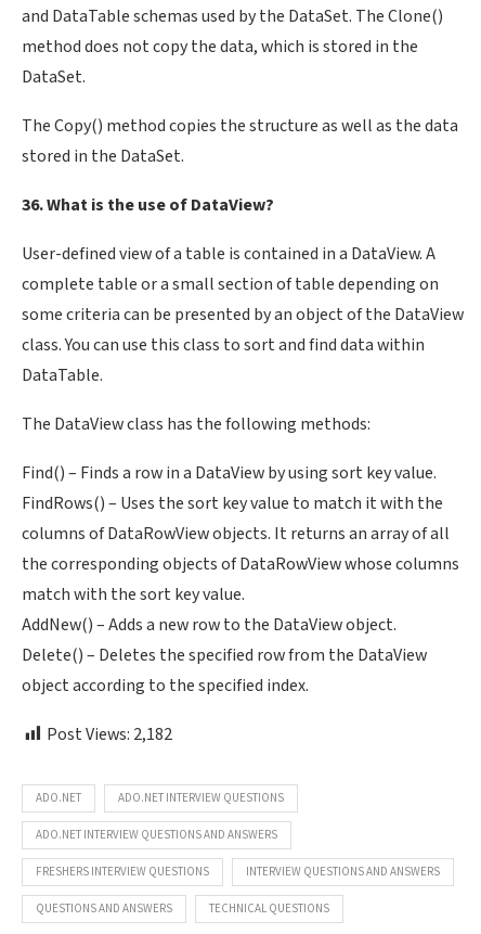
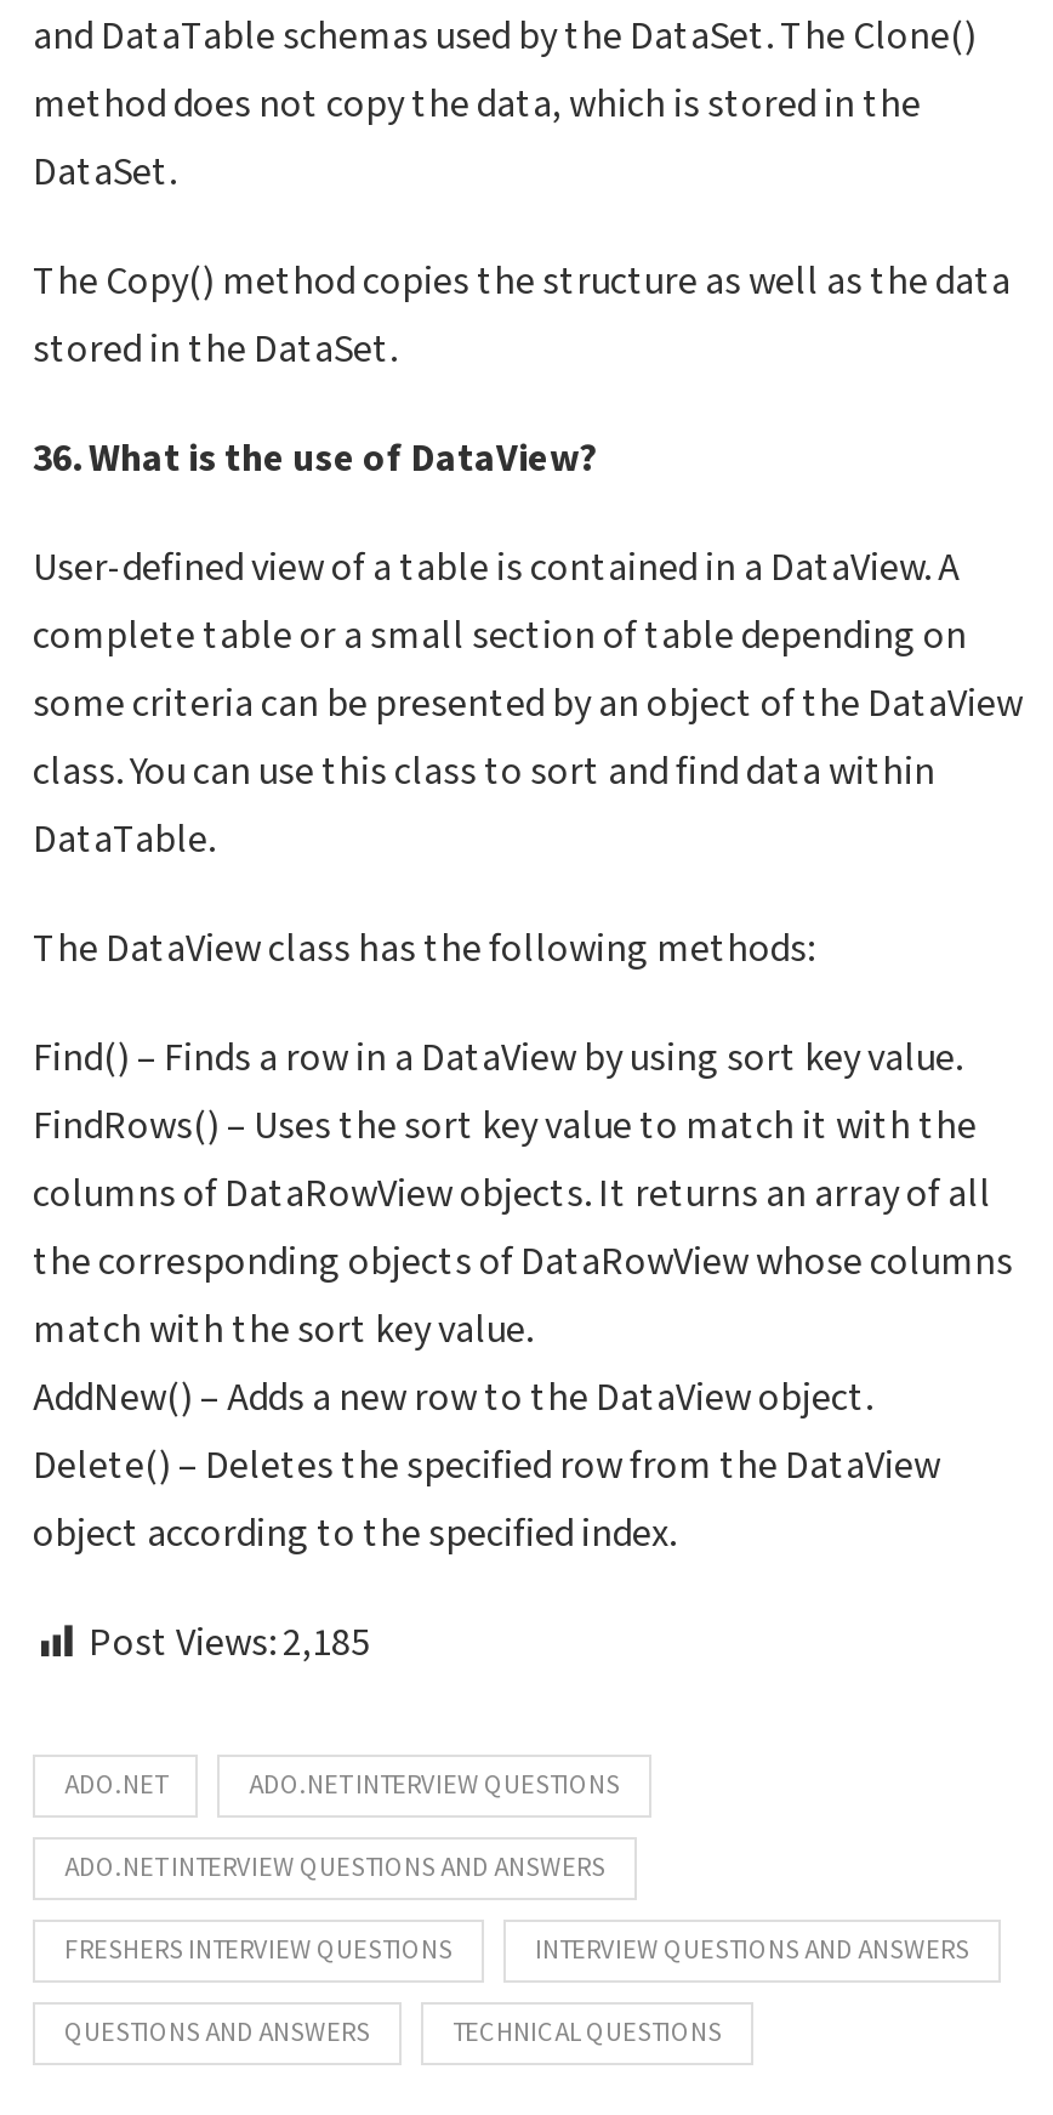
[47,724,172,746] Post Views: 2,182 -> [89,1619,370,1670] Post Views: 2,185

